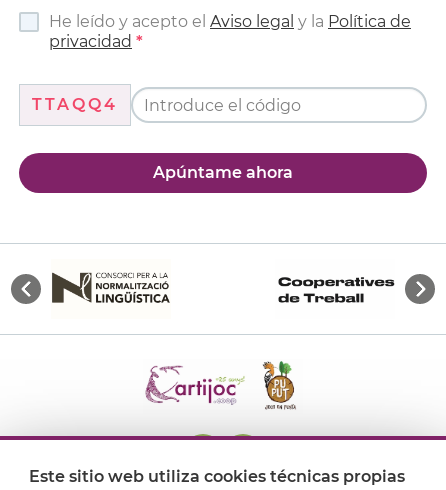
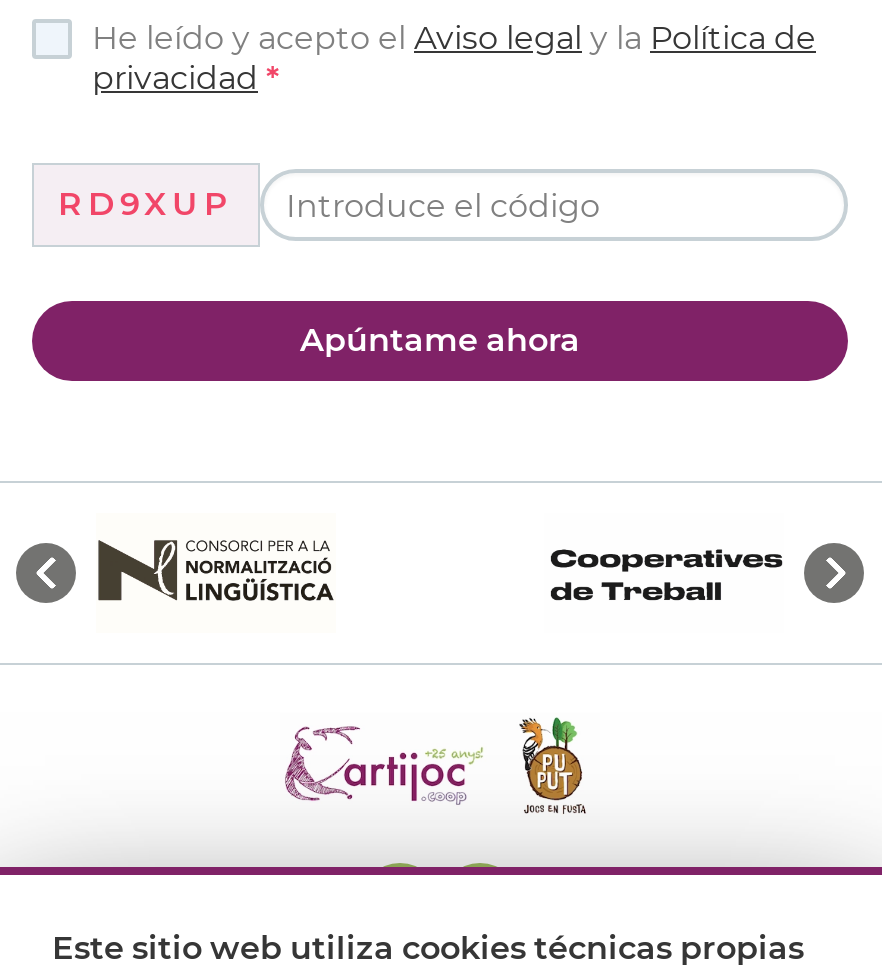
[32,95,118,114] TTAQQ4 -> [58,185,234,223] RD9XUP

